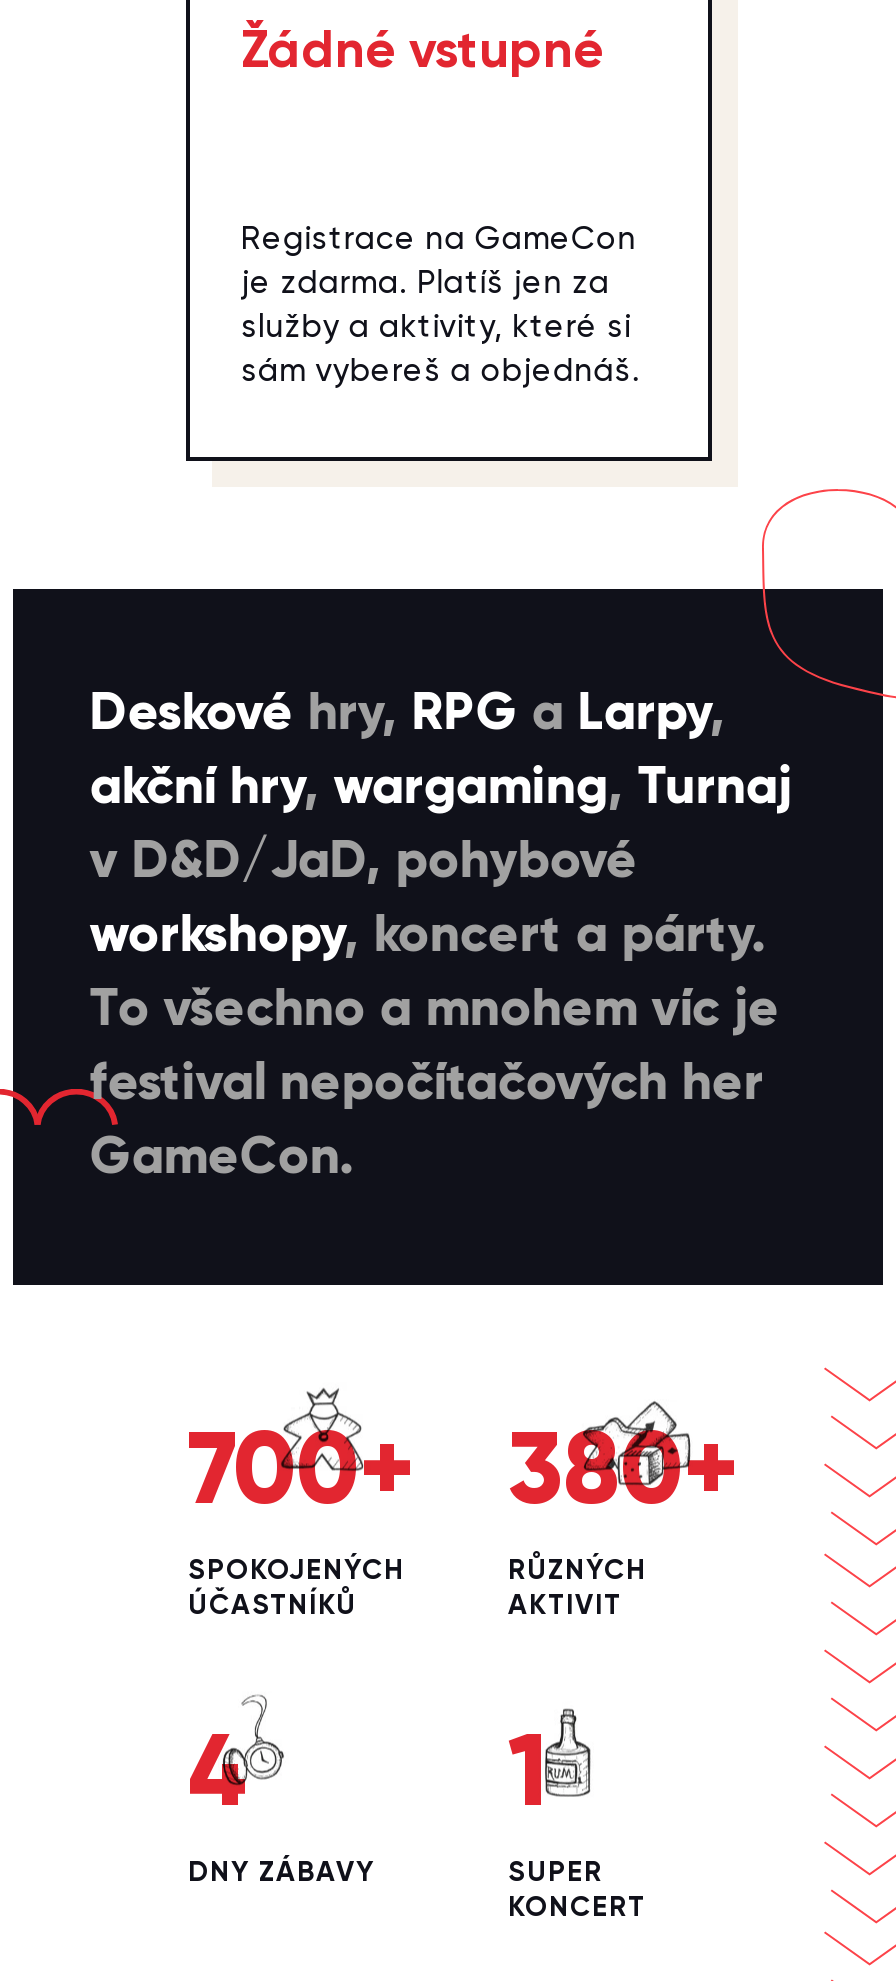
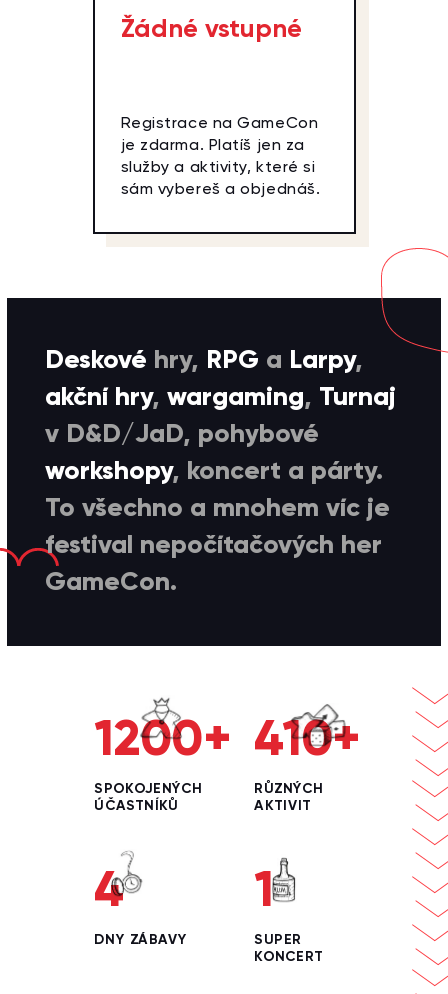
[188,1425,415,1525] 700+ -> [94,716,231,766] 1200+
[508,1425,739,1525] 380+ -> [254,716,361,766] 410+

